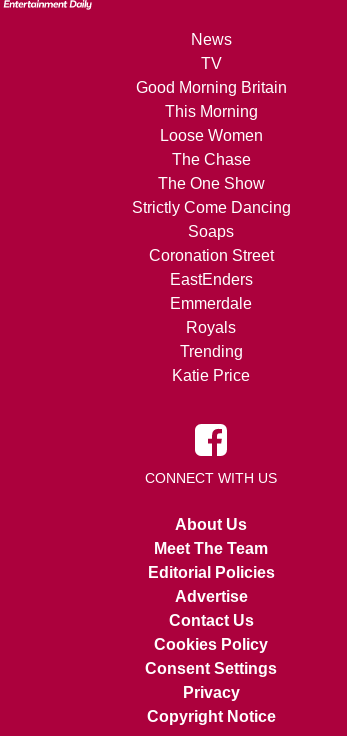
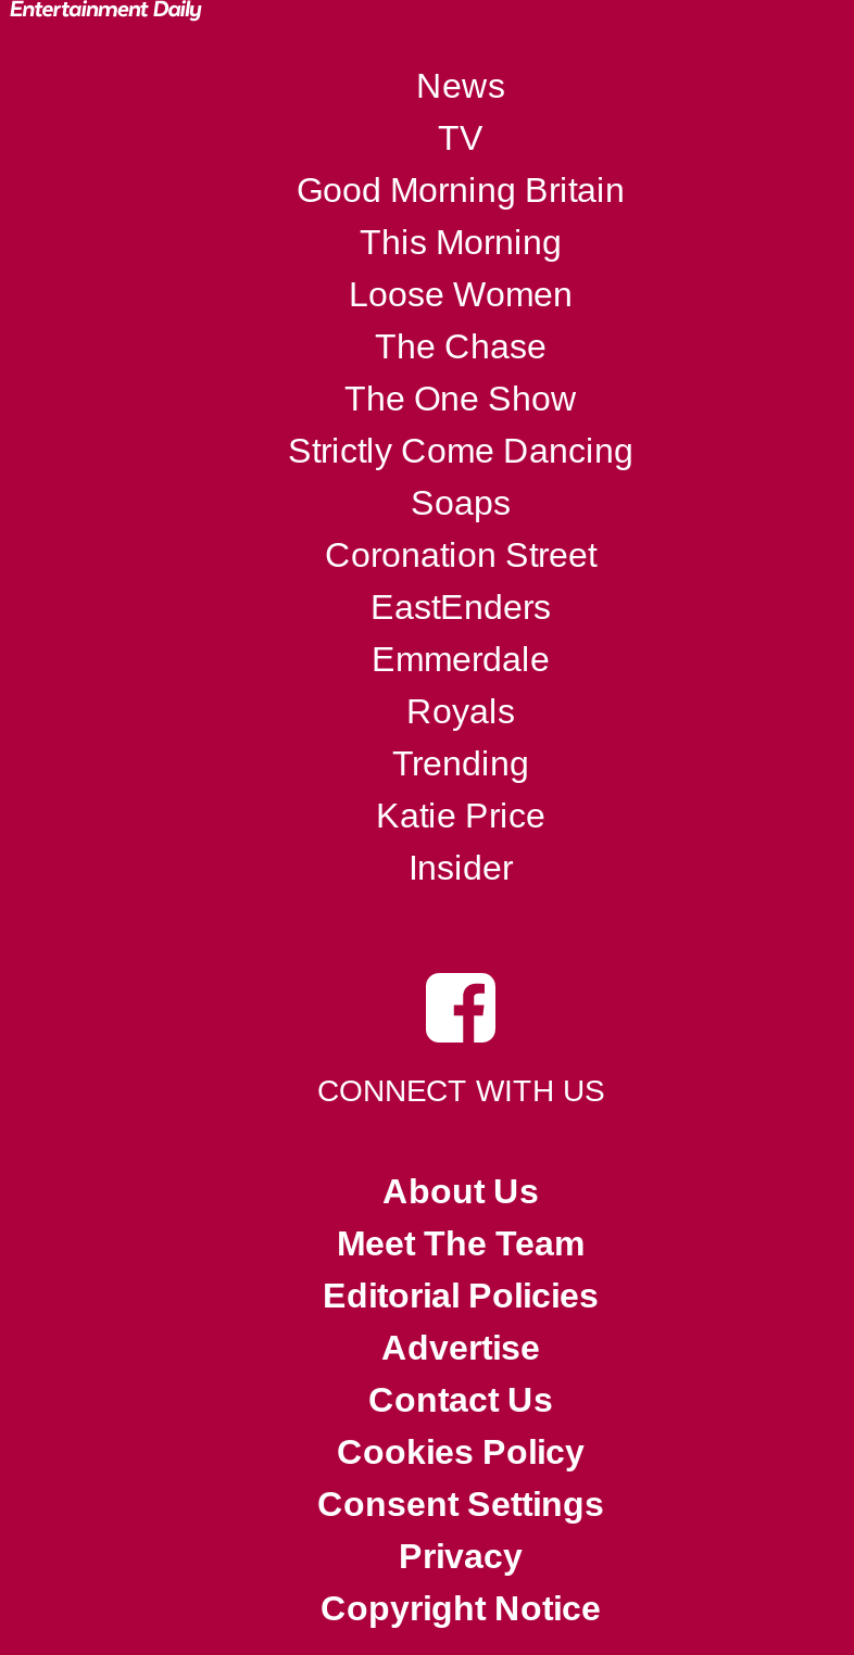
none -> [409,848,513,885] Insider

